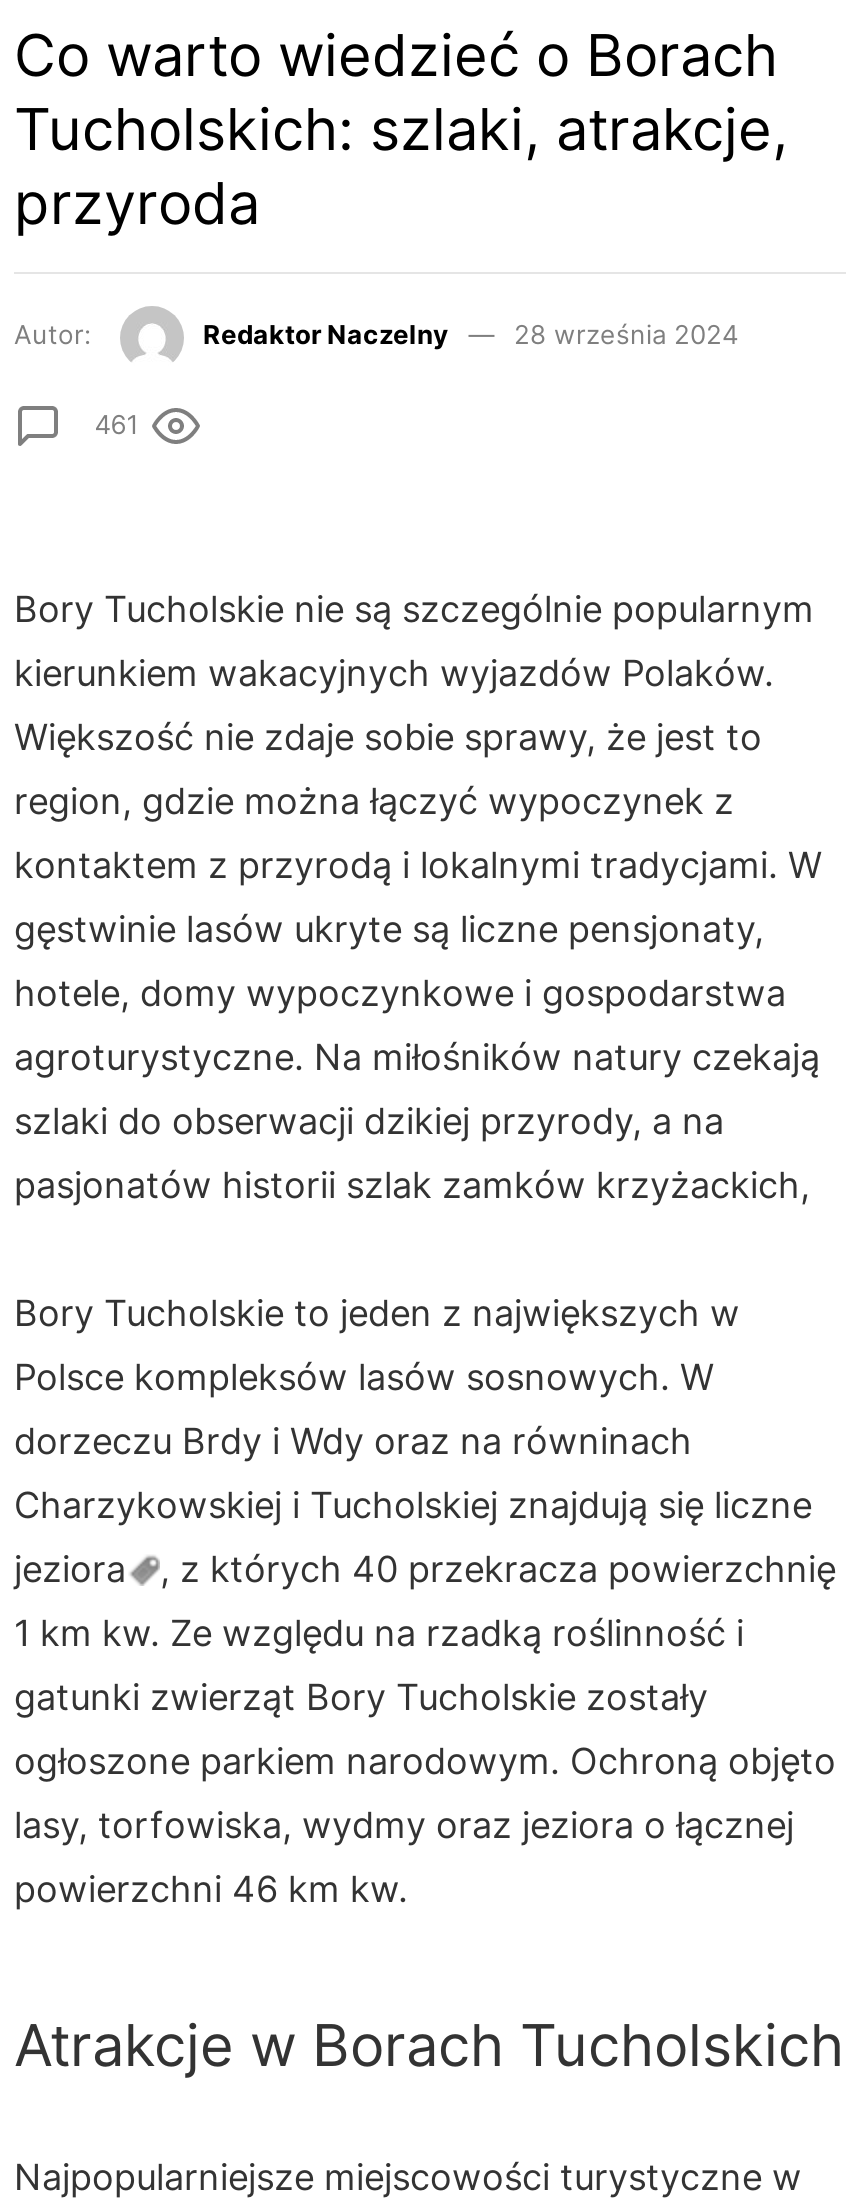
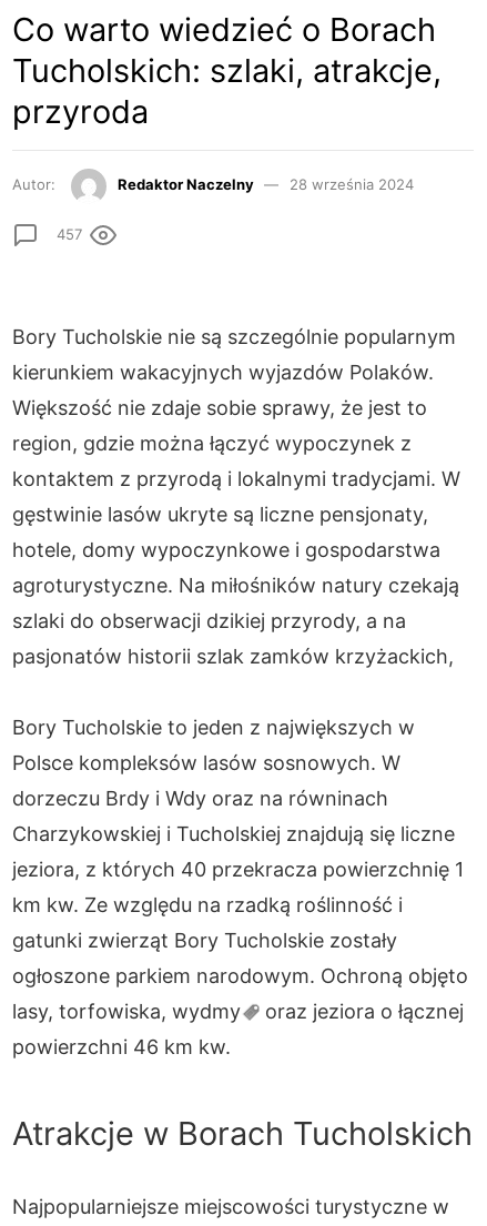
[94,409,138,441] 461 -> [57,226,82,243] 457

